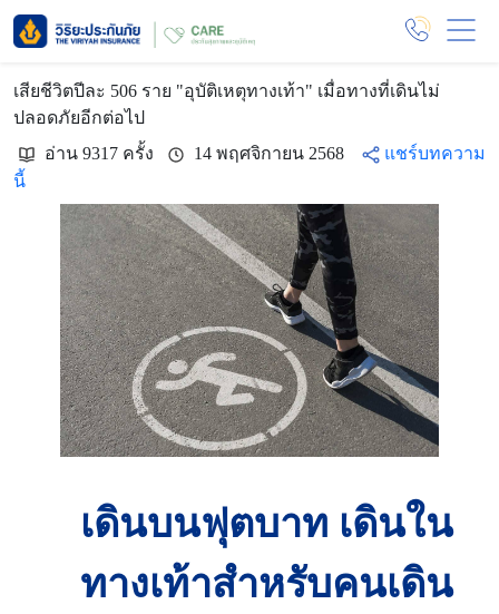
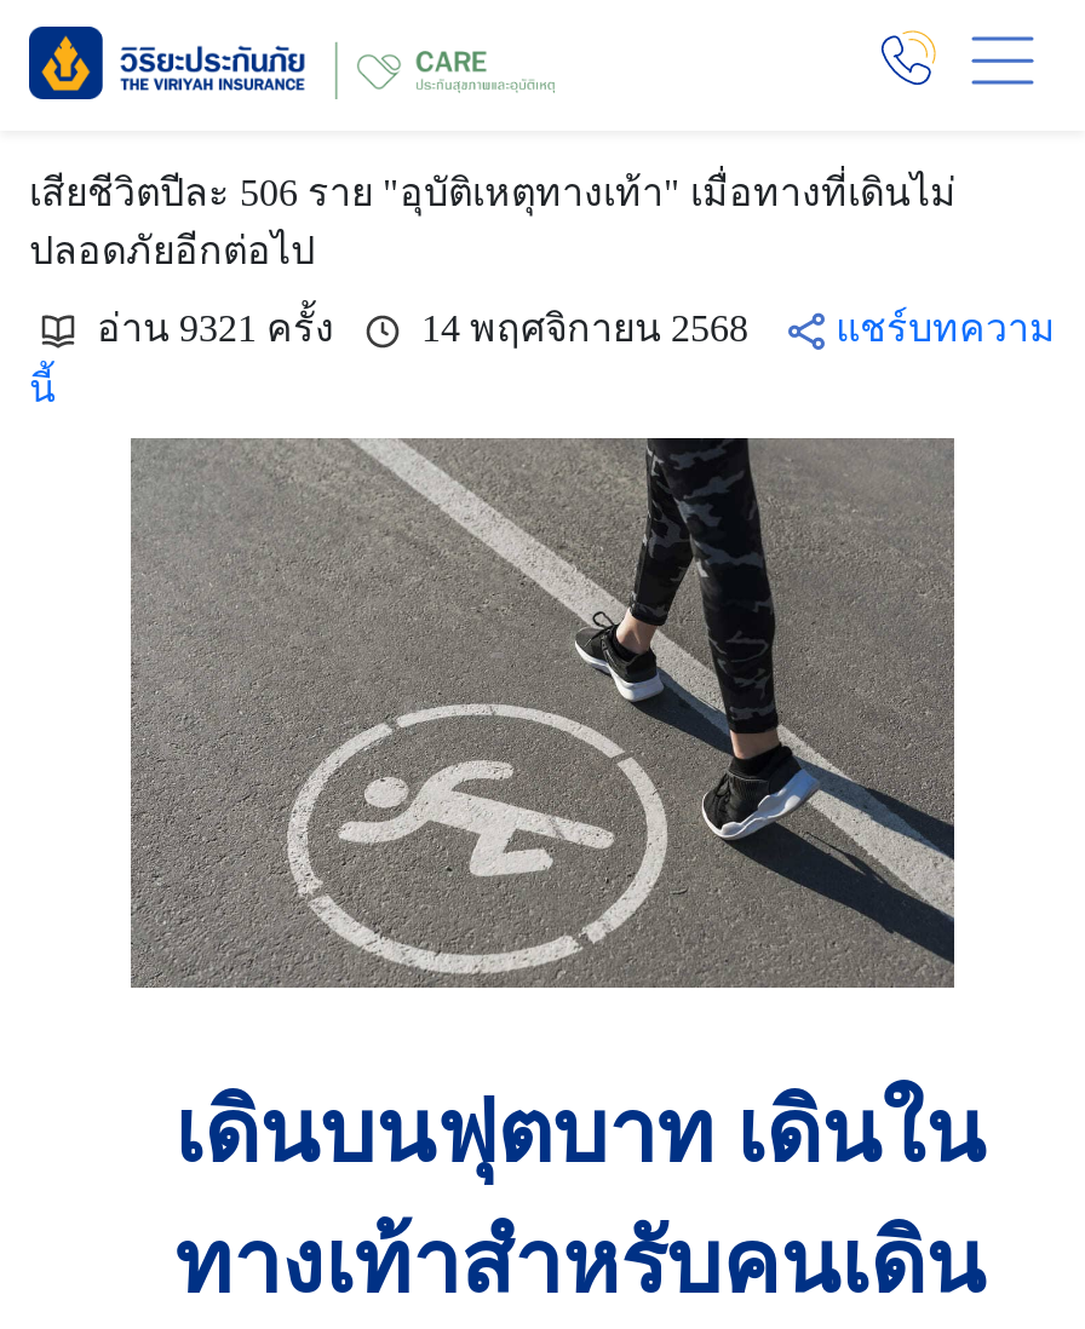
[40,144,167,163] อ่าน 9317 ครั้ง -> [87,307,363,349] อ่าน 9321 ครั้ง

